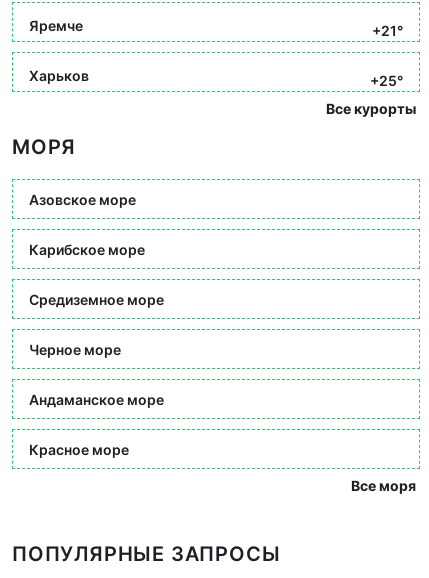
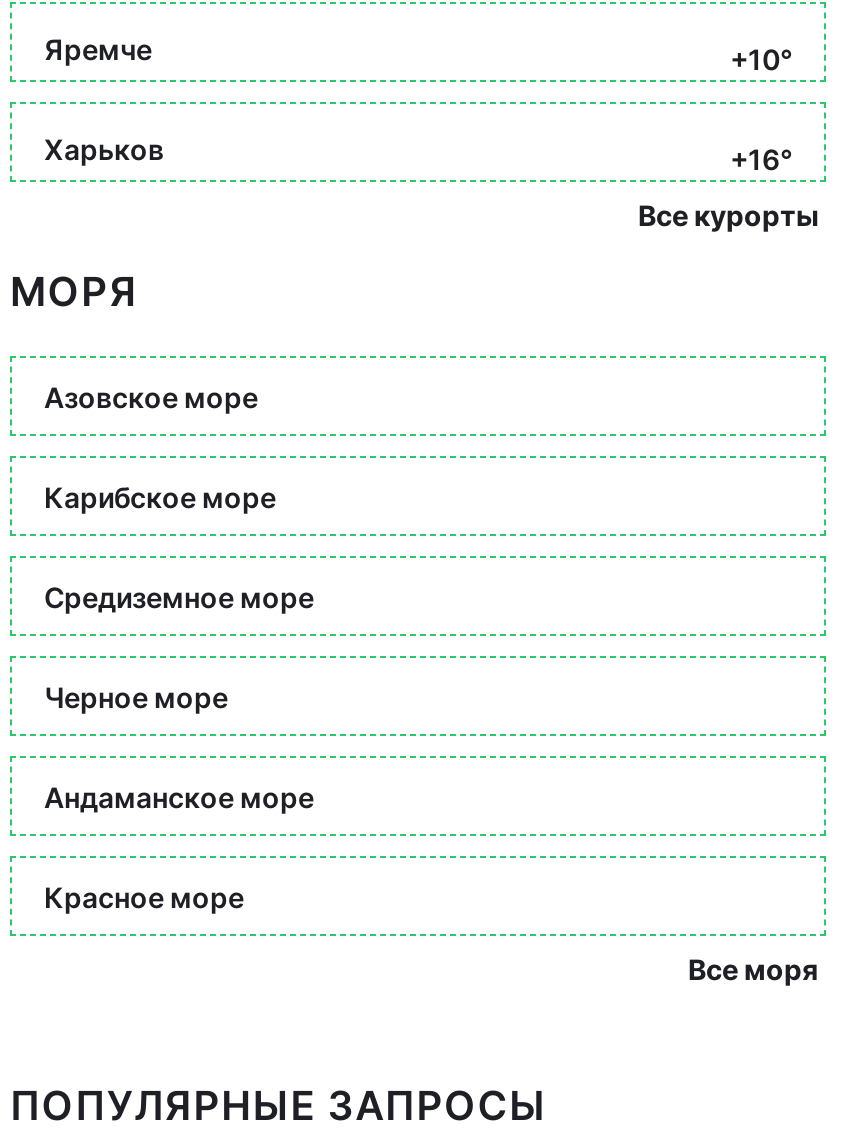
[372,22,403,39] +21° -> [730,42,792,76] +10°
[370,72,403,89] +25° -> [730,142,792,176] +16°

